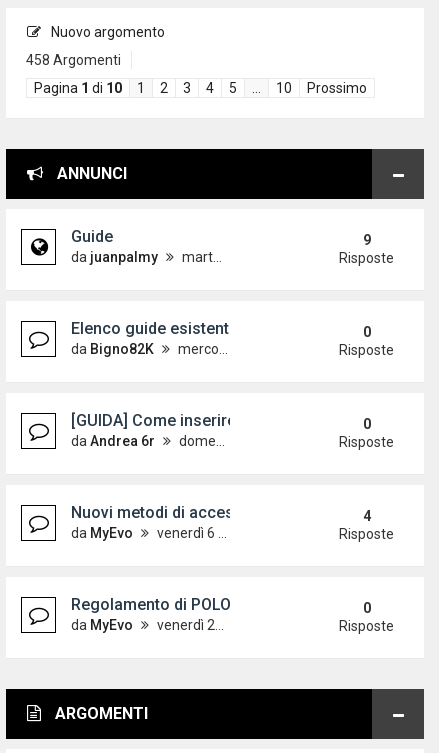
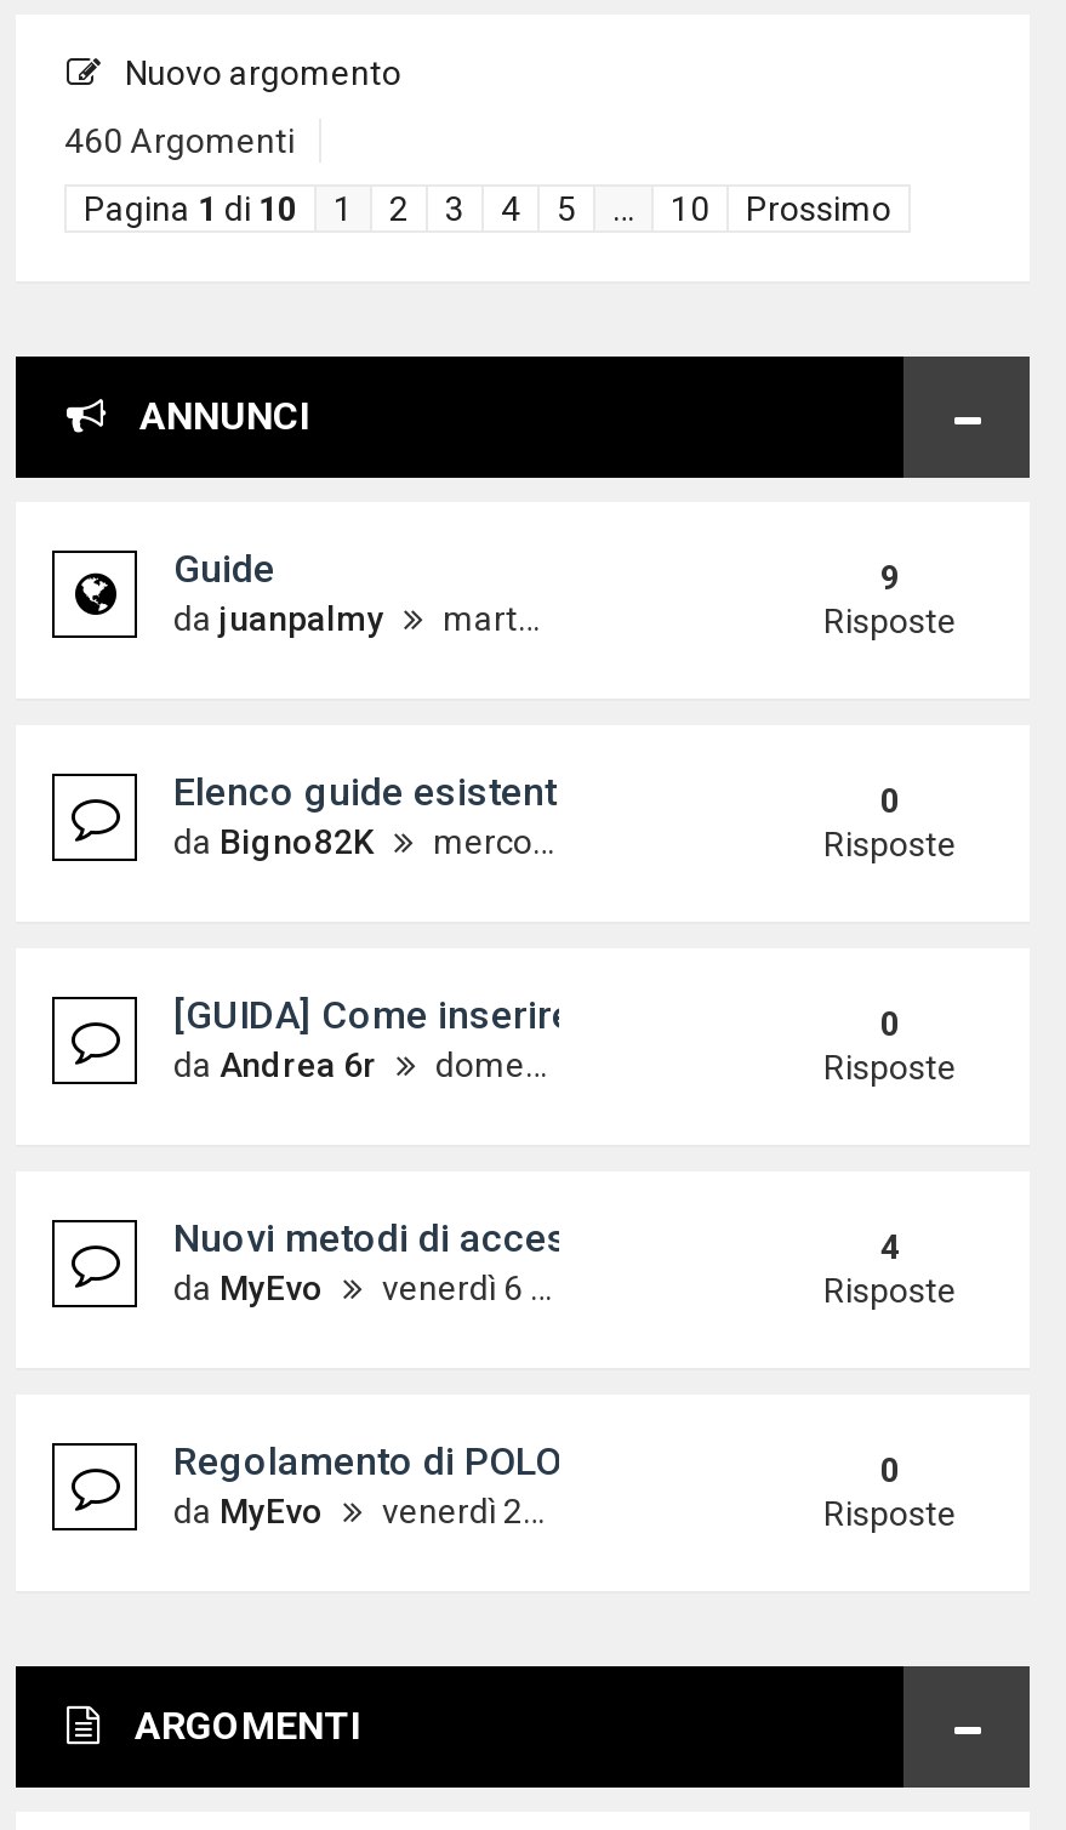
[26,52,121,68] 458 Argomenti -> [64,121,295,160] 460 Argomenti

